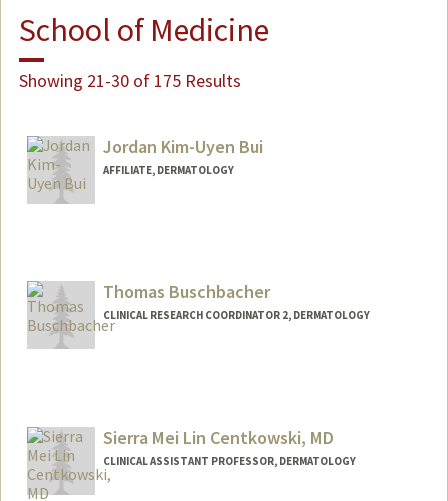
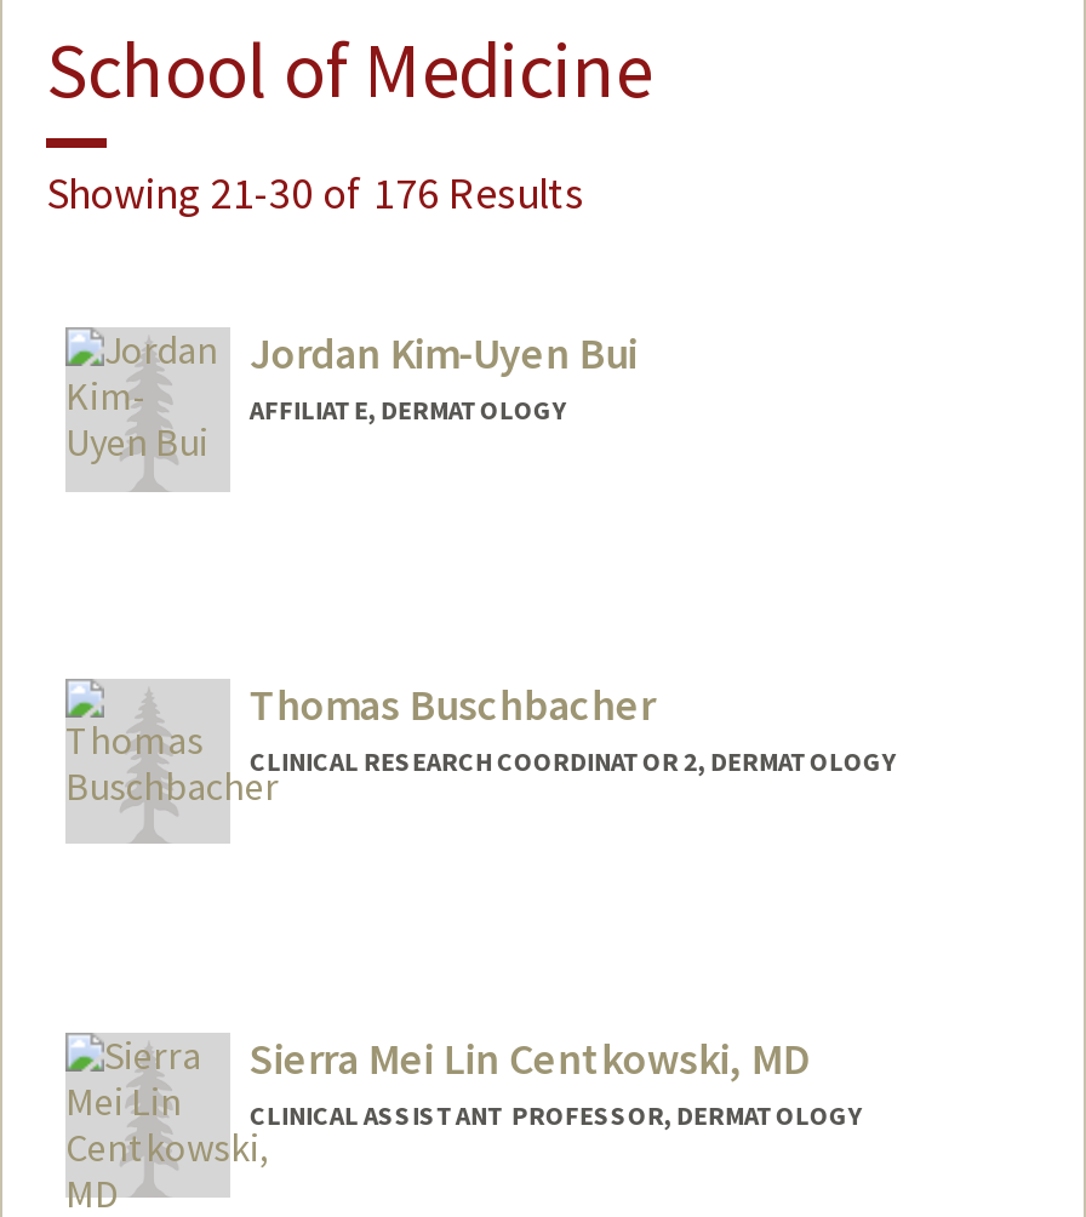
[19,69,241,92] Showing 21-30 of 175 Results -> [46,164,584,220] Showing 21-30 of 176 Results

